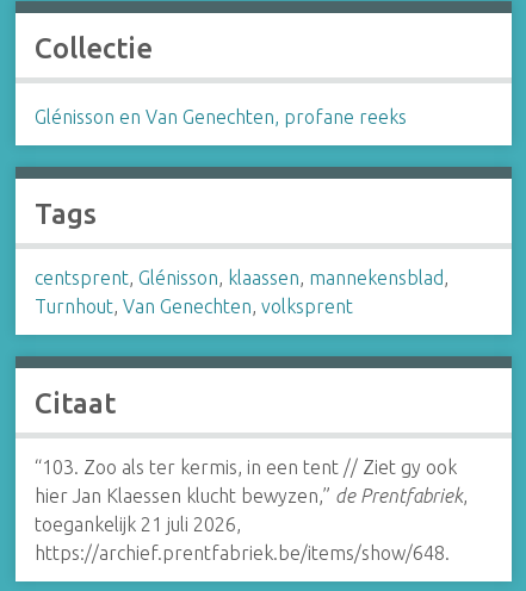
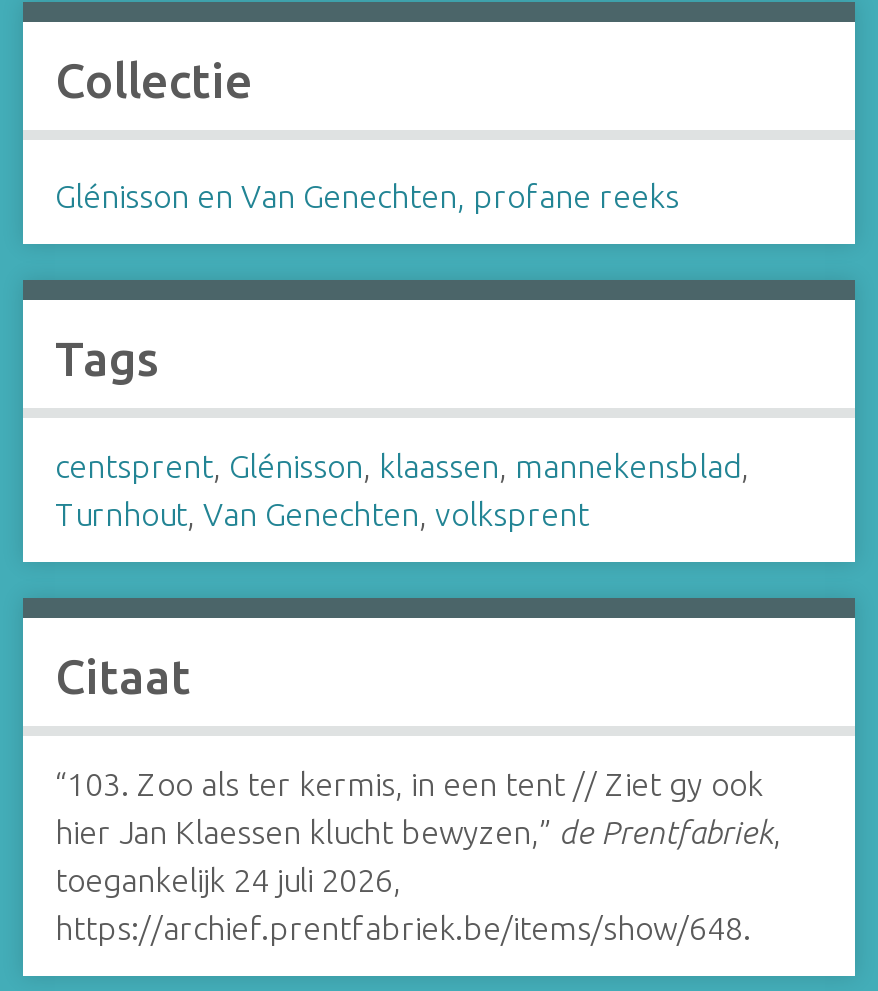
[35,513,241,535] toegankelijk 21 juli 2026, -> [55,862,401,898] toegankelijk 24 juli 2026,

